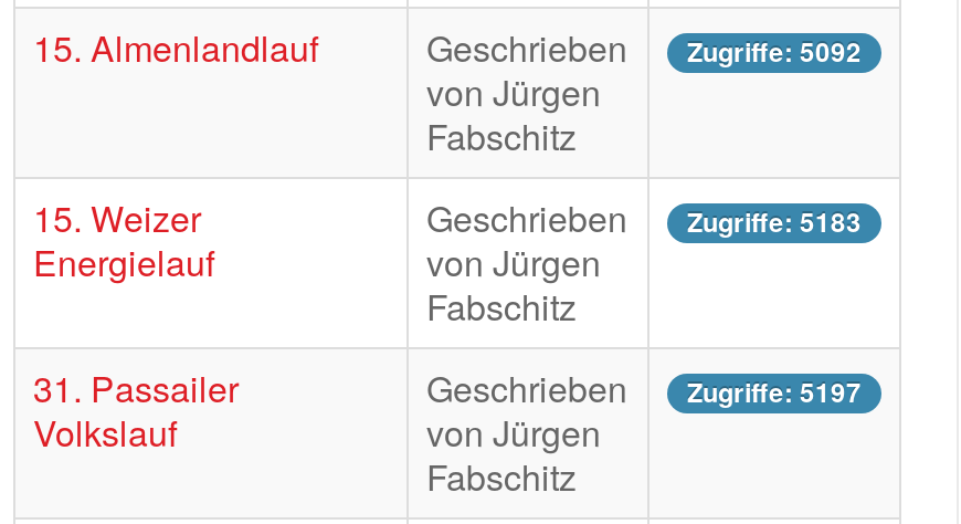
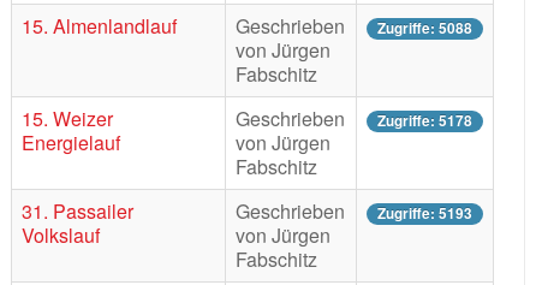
[426,22,862,73] Geschrieben Zugriffe: 5092 -> [236,12,472,40] Geschrieben Zugriffe: 5088
[426,192,862,243] Geschrieben Zugriffe: 5183 -> [236,105,472,132] Geschrieben Zugriffe: 5178
[426,363,862,413] Geschrieben Zugriffe: 5197 -> [236,197,472,225] Geschrieben Zugriffe: 5193

